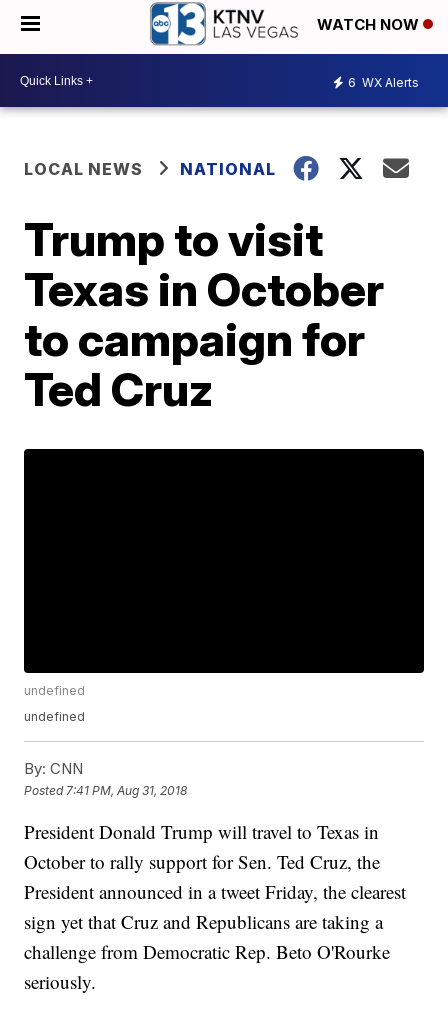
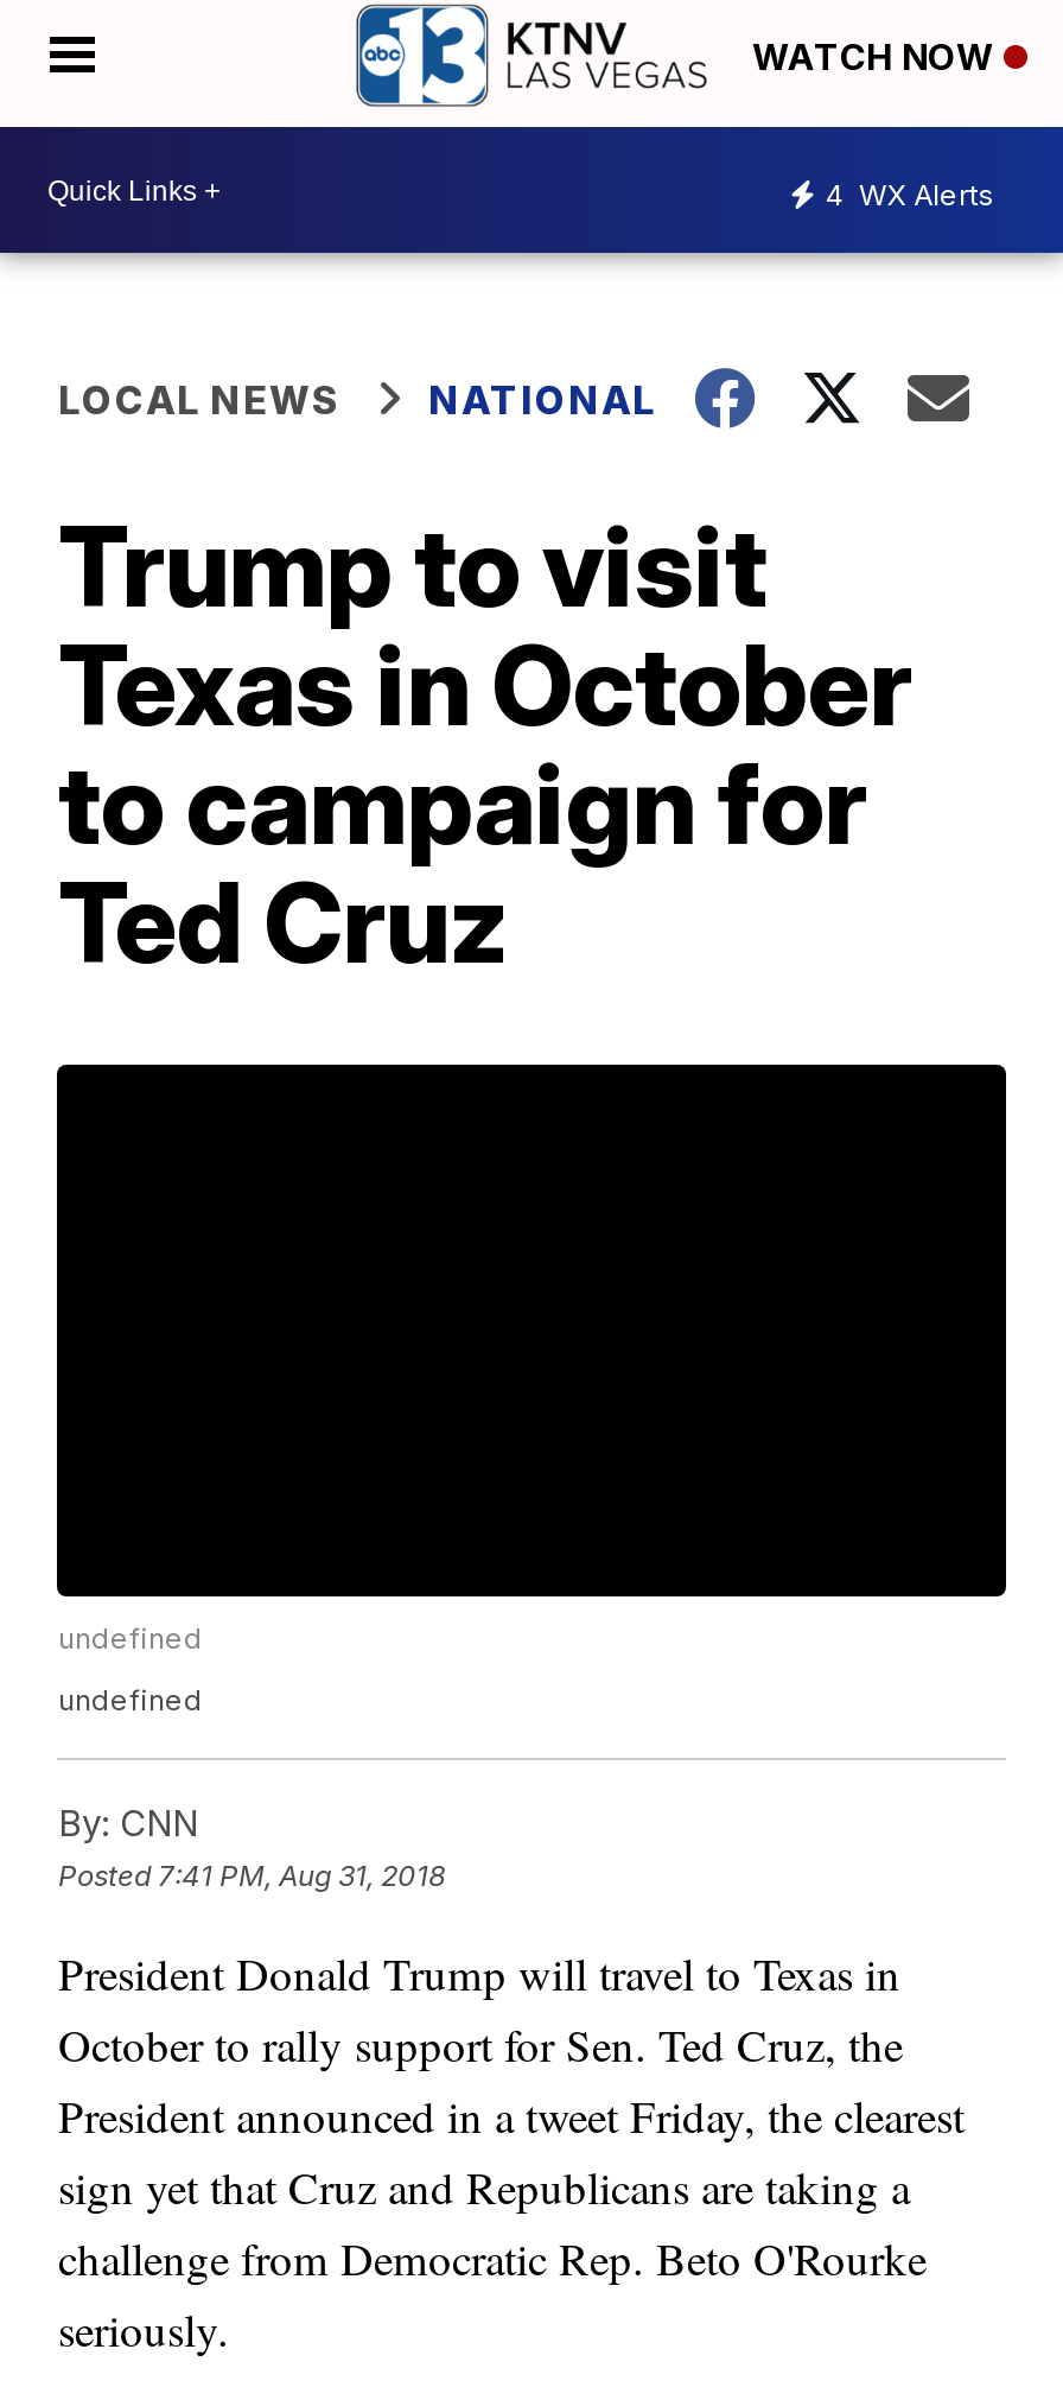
[348,74,419,89] 6 WX Alerts -> [826,176,994,211] 4 WX Alerts

